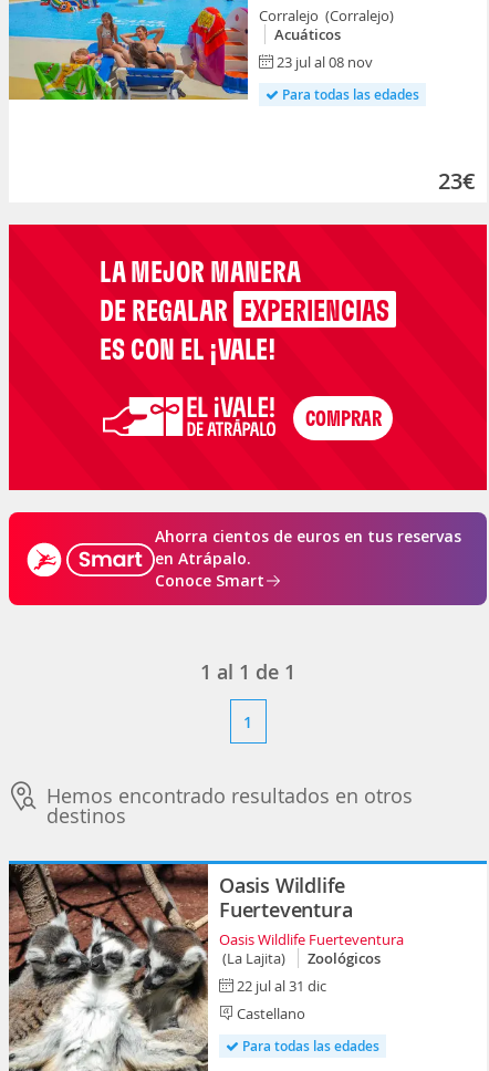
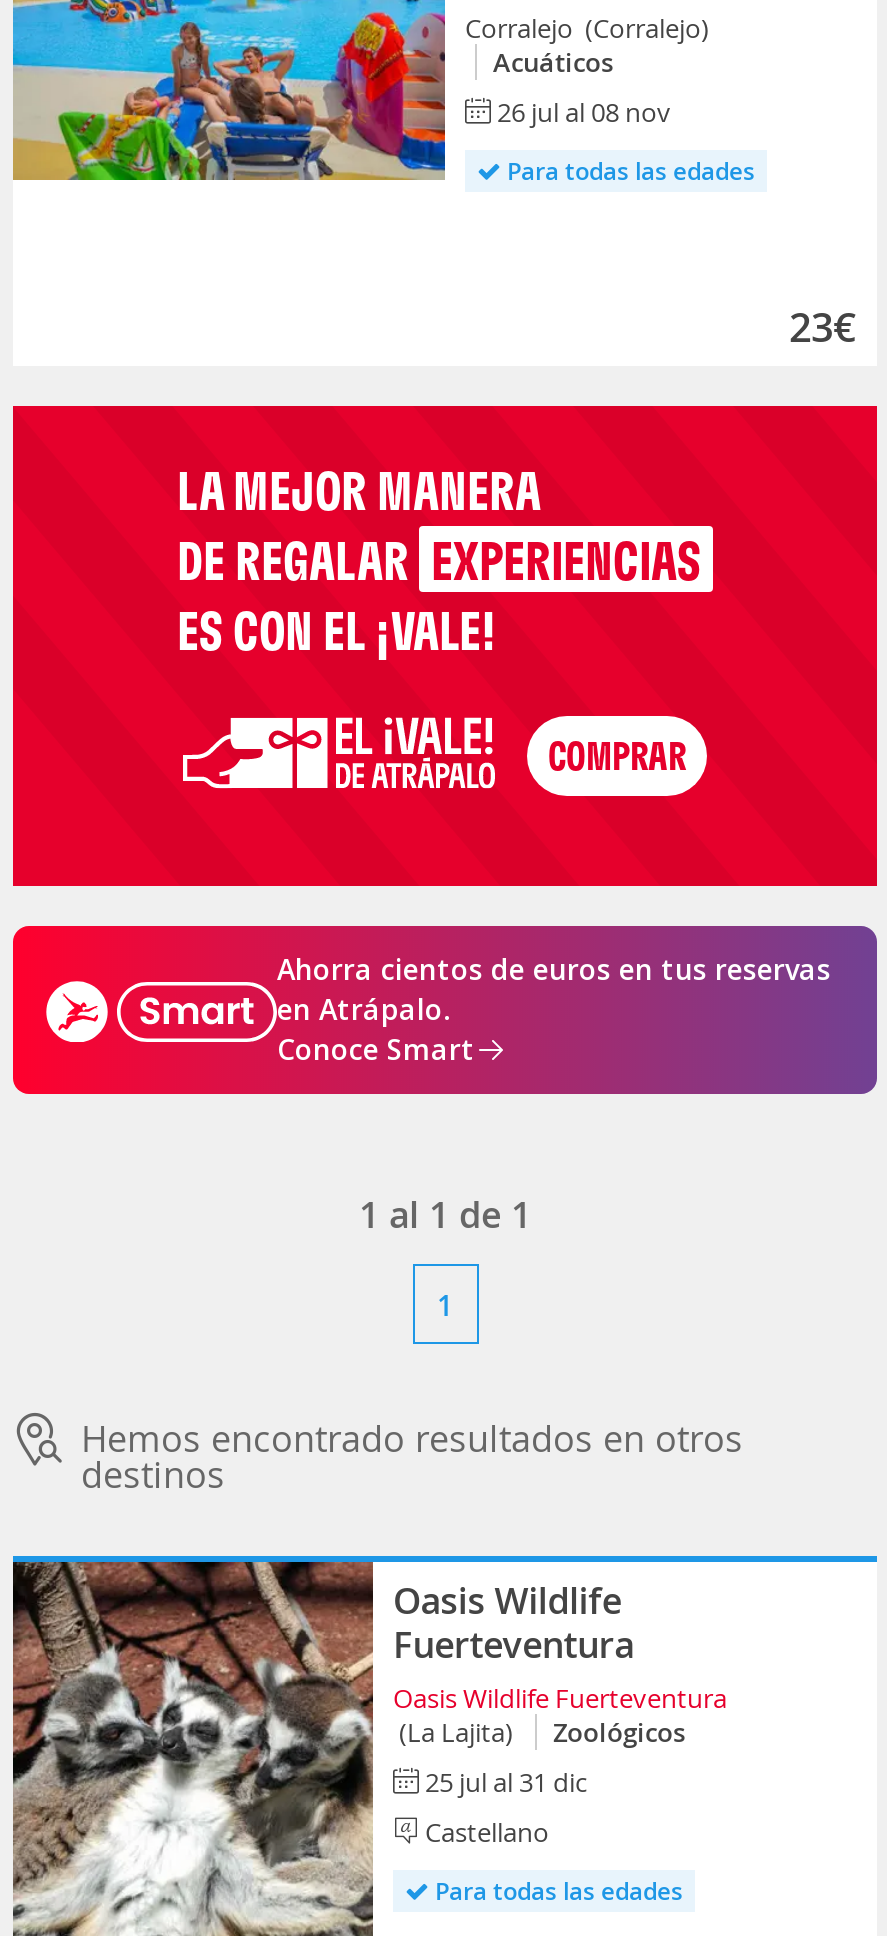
[277,52,373,72] 23 jul al 08 nov -> [497,94,671,130] 26 jul al 08 nov
[237,976,326,996] 22 jul al 31 dic -> [425,1764,587,1800] 25 jul al 31 dic

